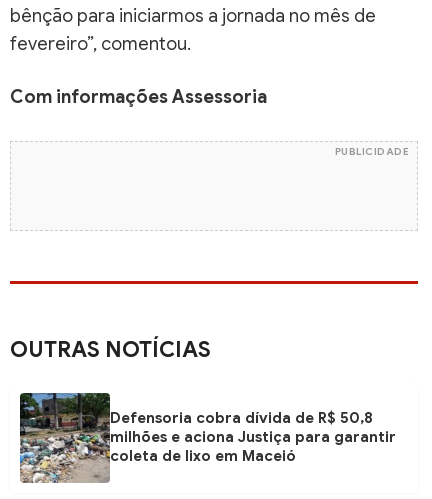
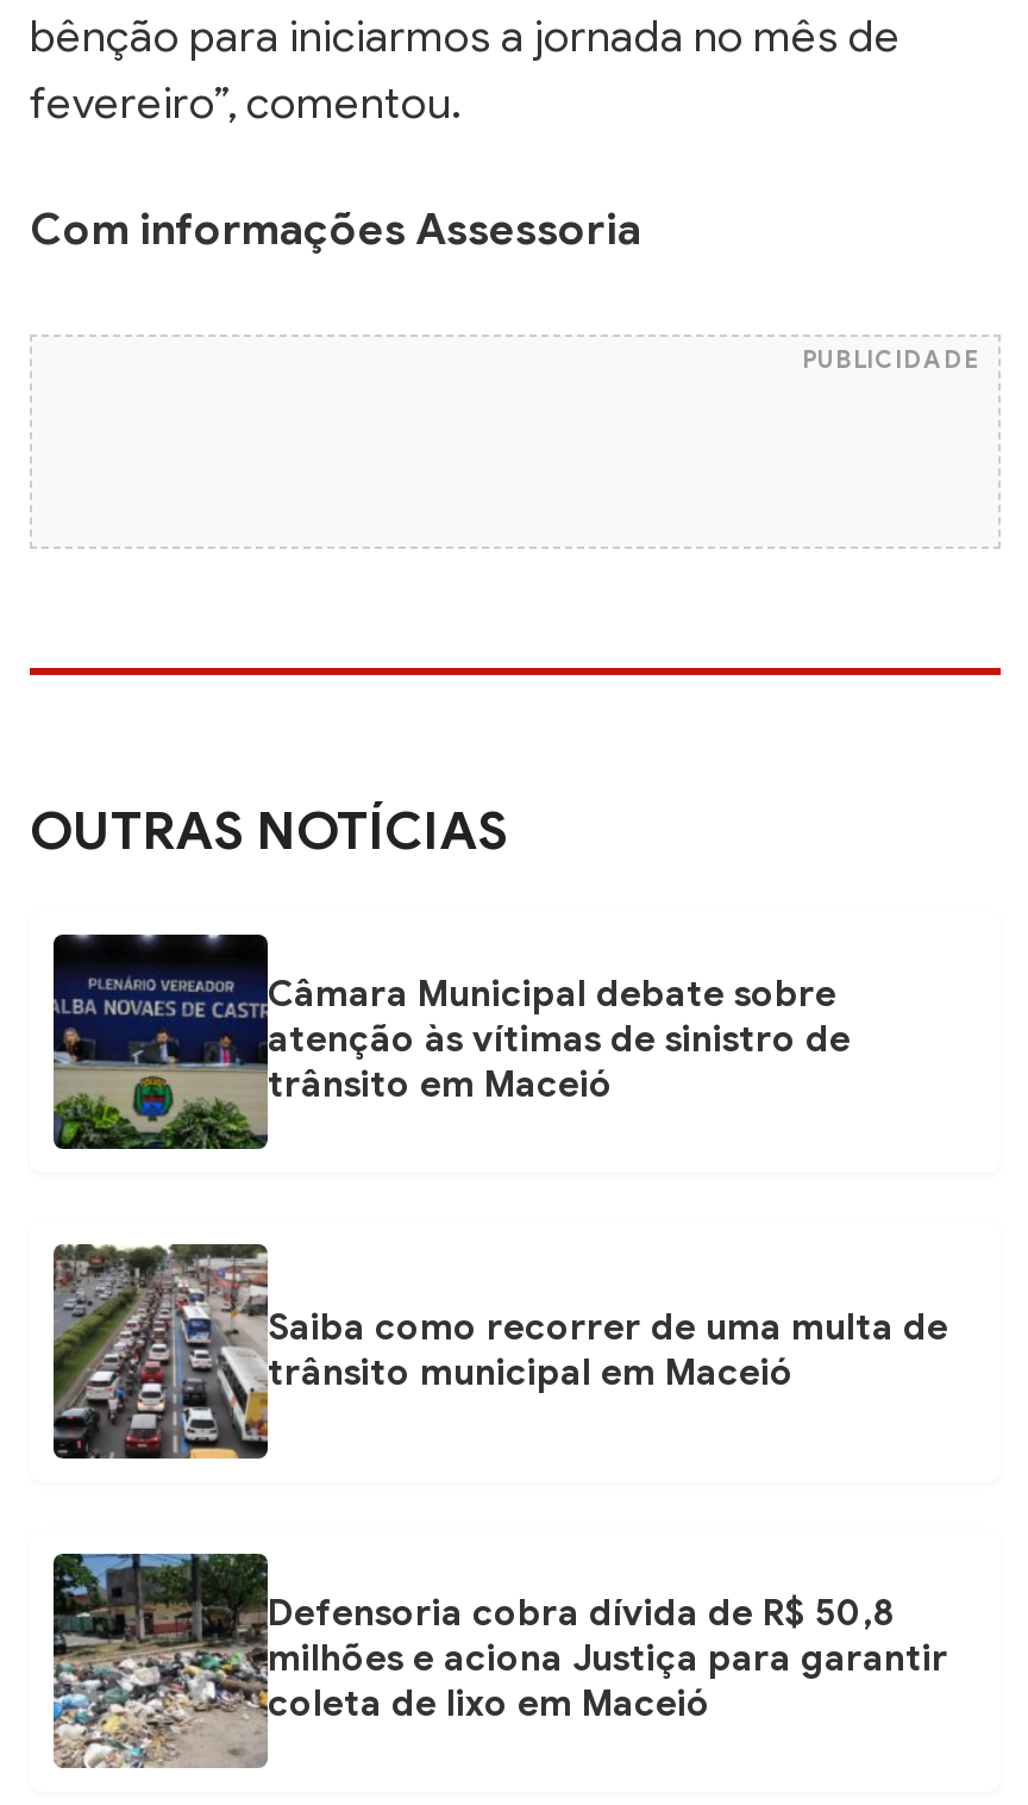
none -> [51,932,851,1151] [image] | Câmara Municipal debate sobre | atenção às vítimas de sinistro de | trânsito em Maceió
none -> [51,1242,948,1461] [image] | Saiba como recorrer de uma multa de | trânsito municipal em Maceió

